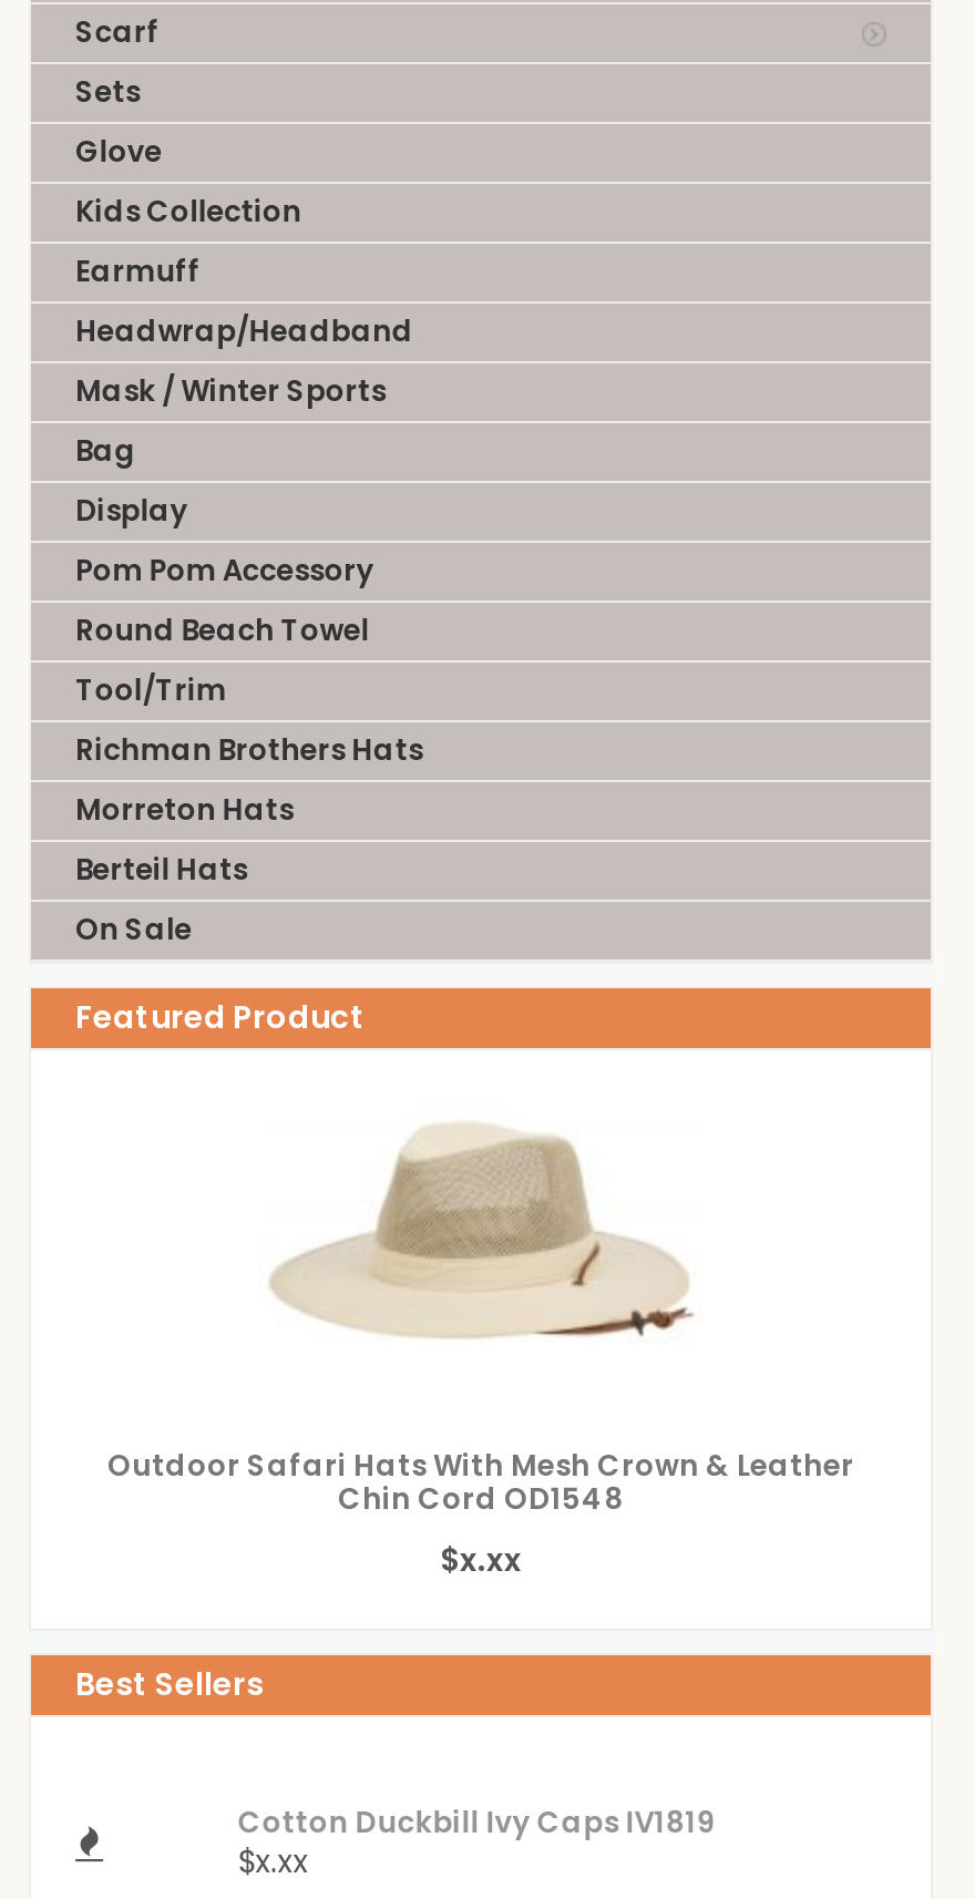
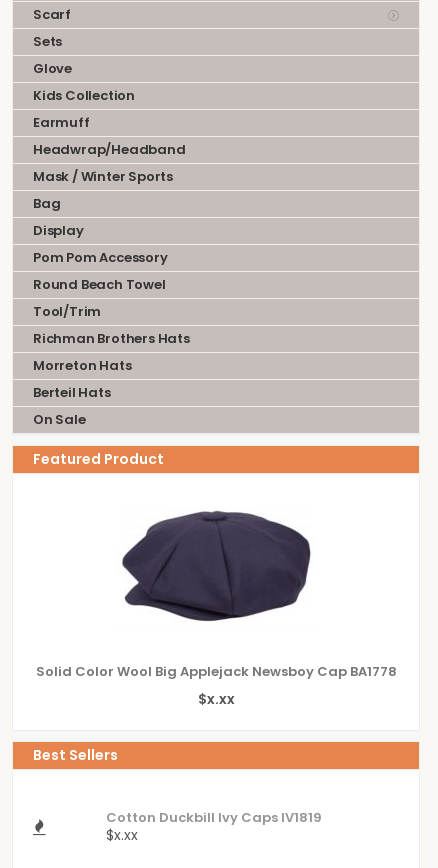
[107,1121,854,1520] [image] | Outdoor Safari Hats With Mesh Crown & Leather | Chin Cord OD1548 -> [35,508,396,681] [image] | Solid Color Wool Big Applejack Newsboy Cap BA1778

